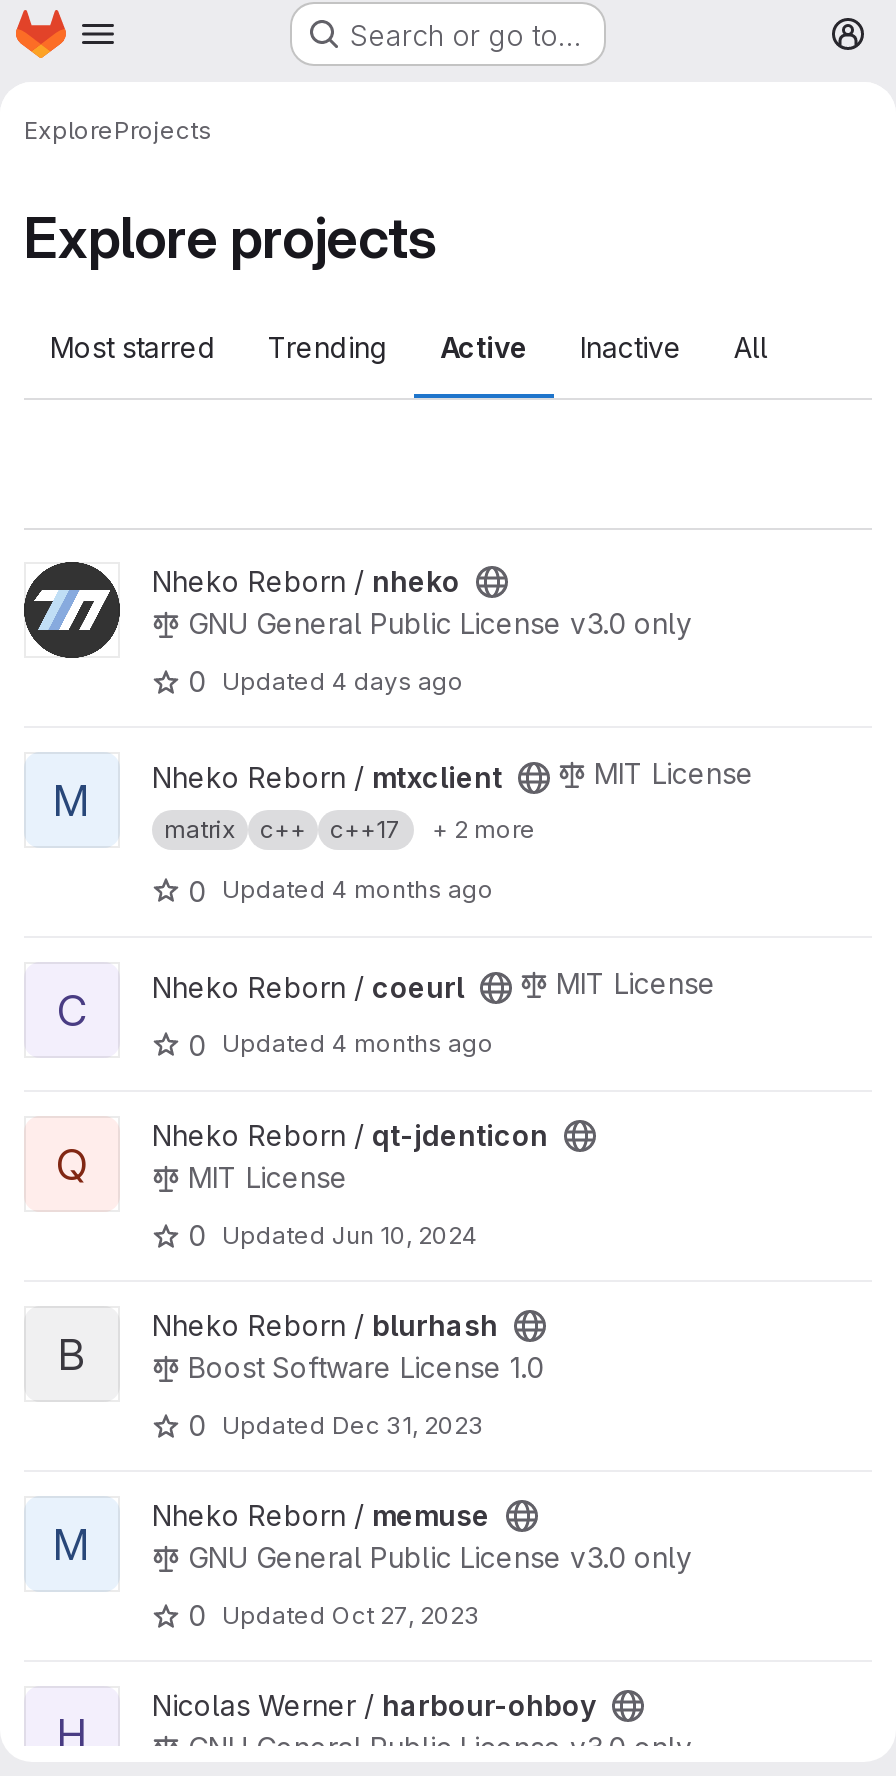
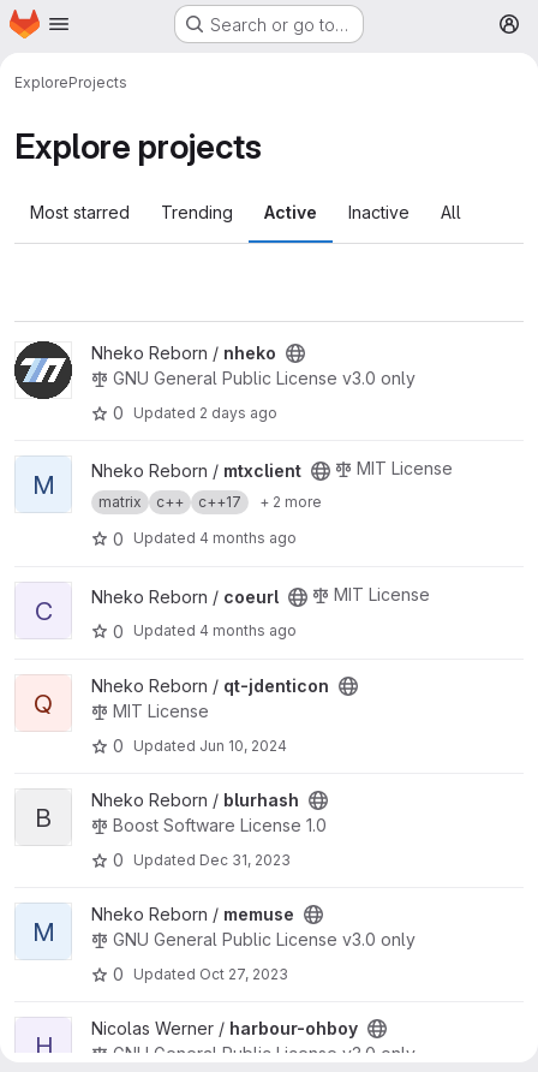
[188,664,464,698] 0 Updated 4 days ago -> [113,403,277,423] 0 Updated 2 days ago

